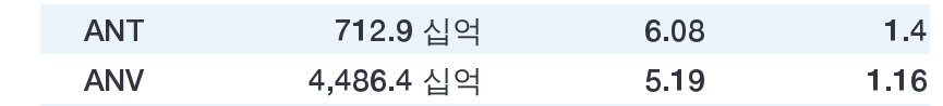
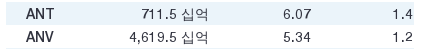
[335,10,483,47] 712.9 십억 -> [141,5,209,22] 711.5 십억
[644,10,705,47] 6.08 -> [283,5,311,22] 6.07
[309,60,483,97] 4,486.4 십억 -> [129,28,209,45] 4,619.5 십억
[644,60,705,97] 5.19 -> [283,28,311,45] 5.34
[867,60,928,97] 1.16 -> [393,28,413,45] 1.2

